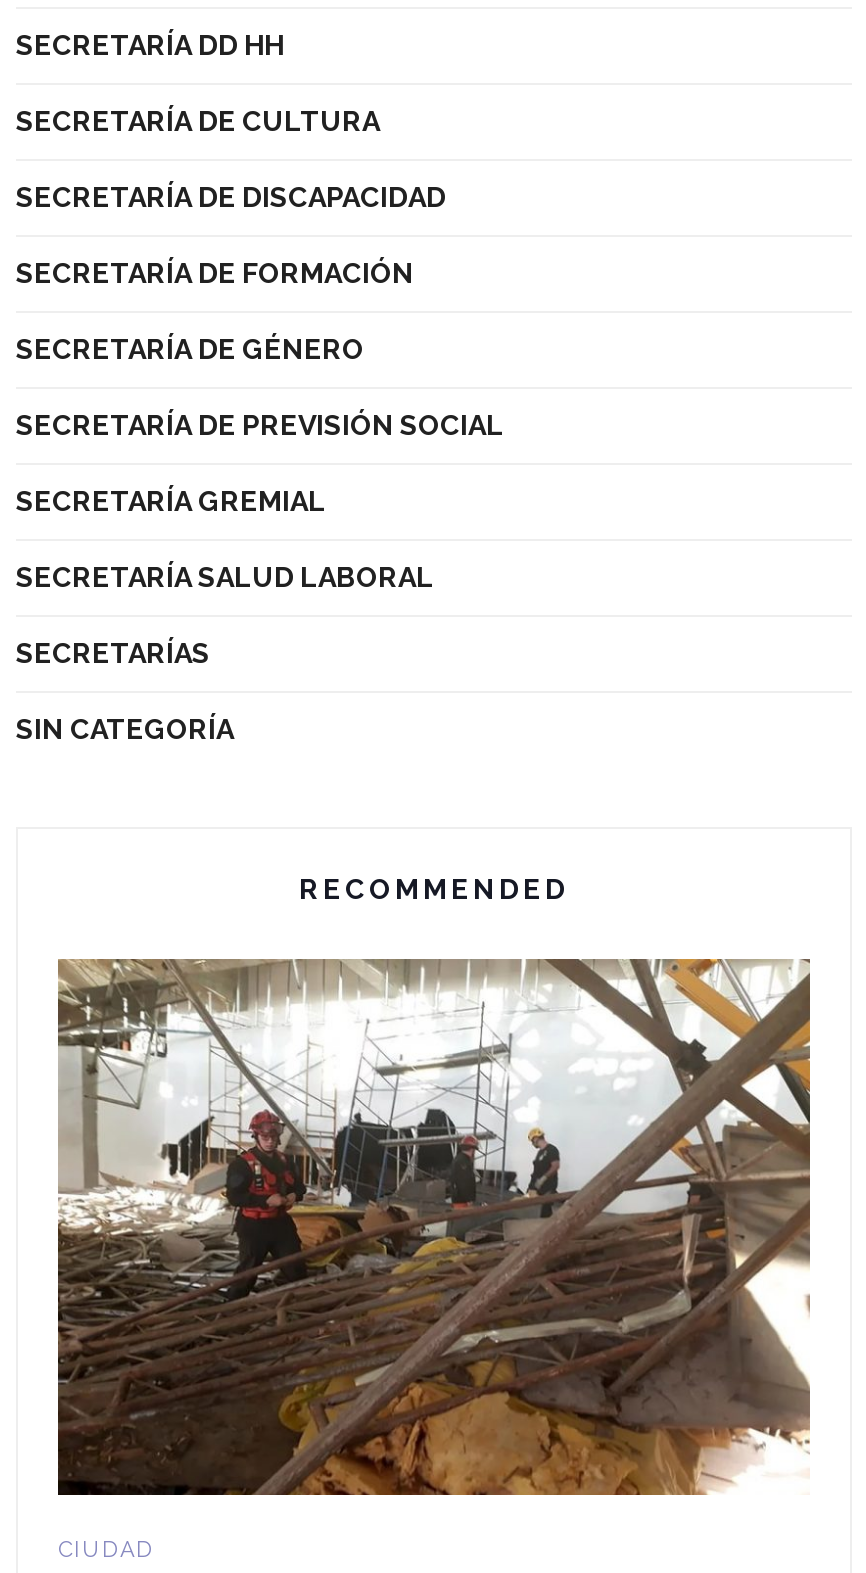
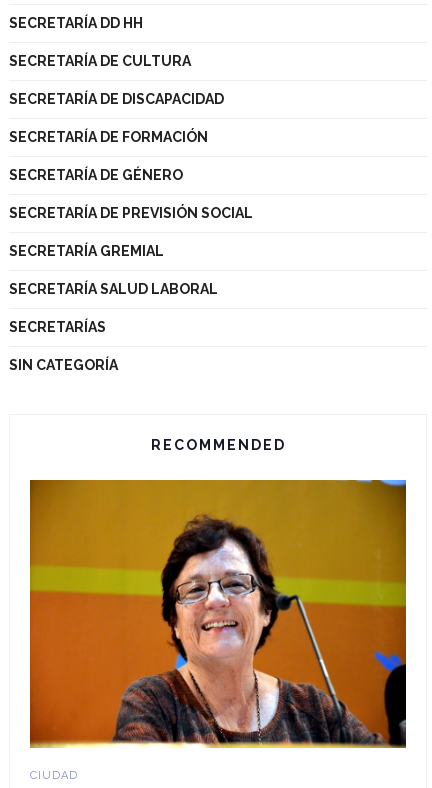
[56,957,812,1497] [image] -> [29,479,407,749] [image]

